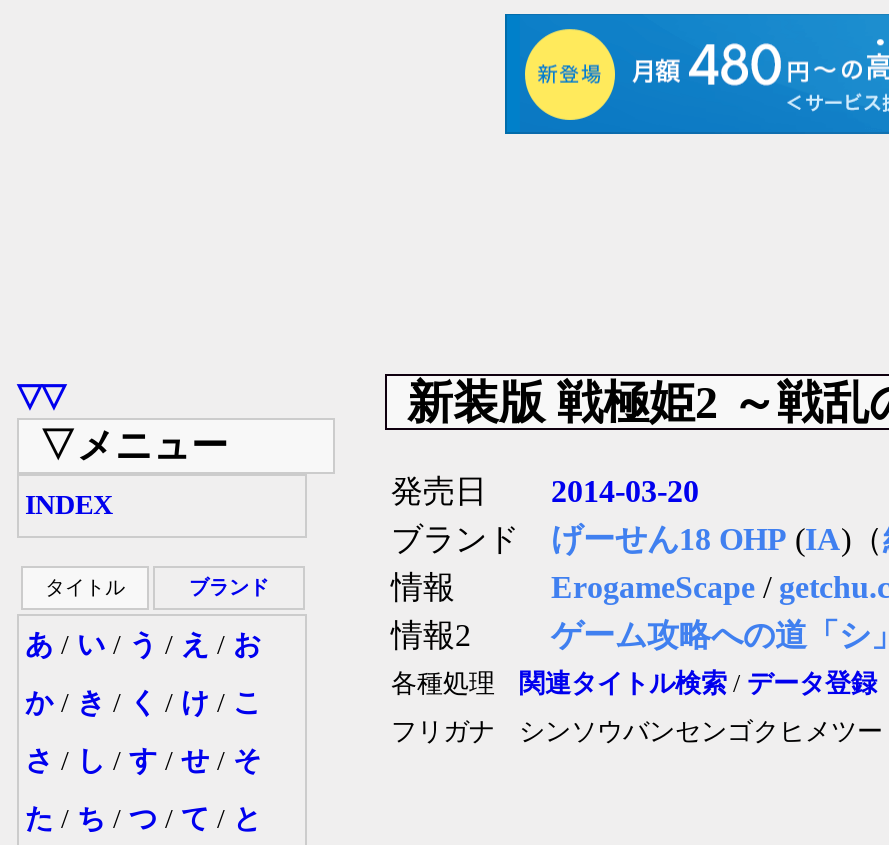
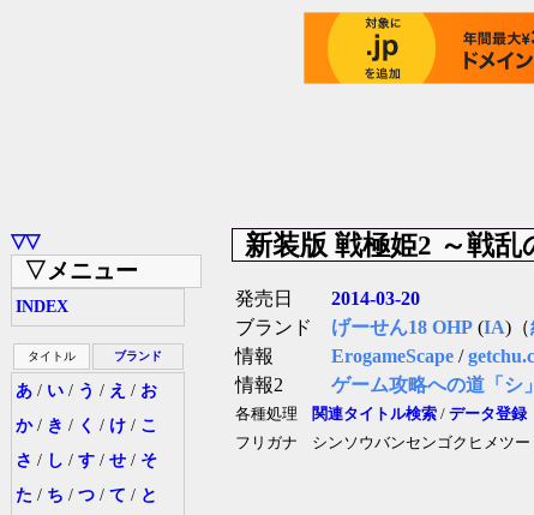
[503,12,883,136] [image] -> [302,11,530,85] [image]

